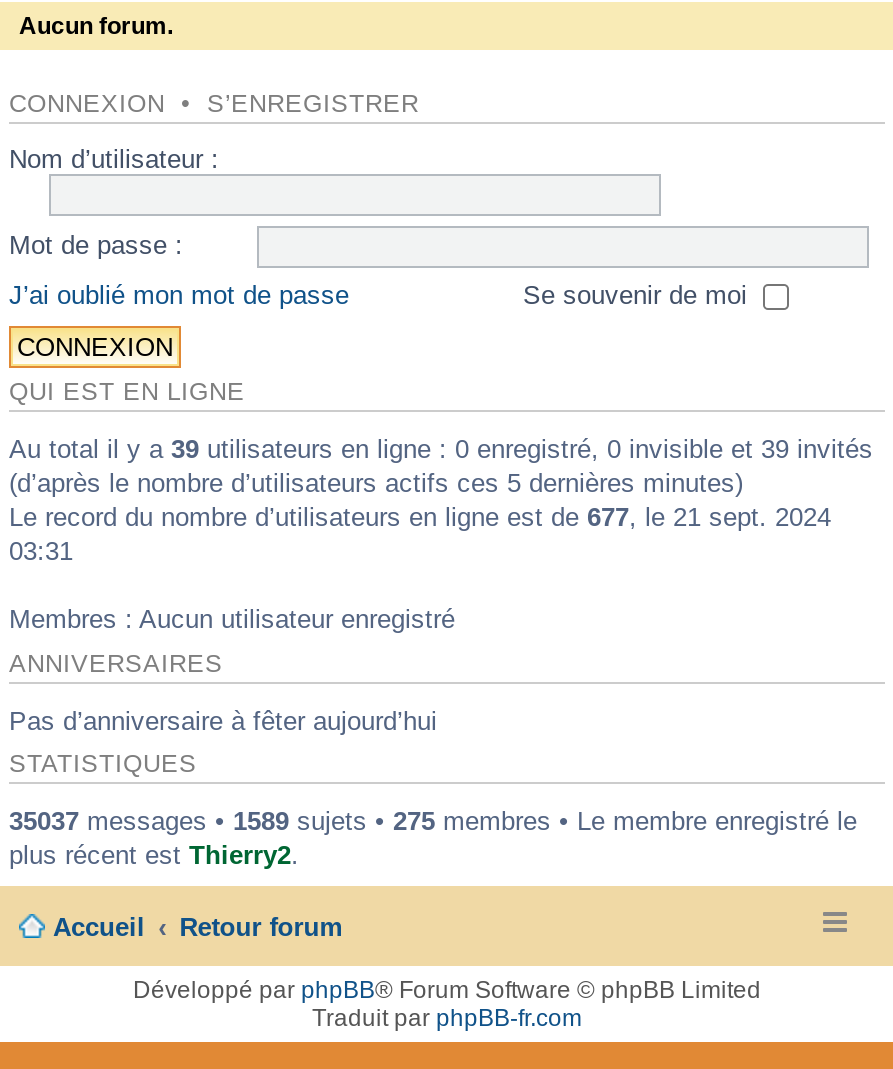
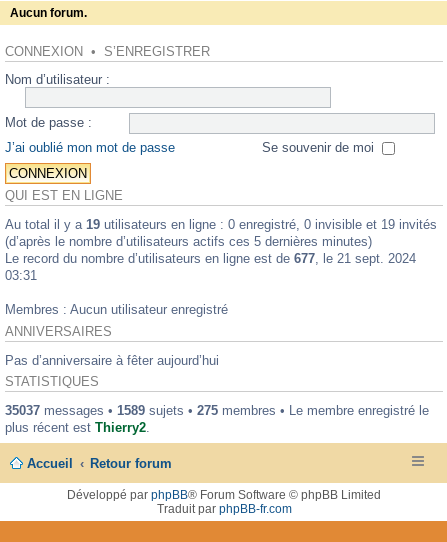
[9,434,873,464] Au total il y a 39 utilisateurs en ligne : 0 enregistré, 0 invisible et 39 invités -> [5,217,437,232] Au total il y a 19 utilisateurs en ligne : 0 enregistré, 0 invisible et 19 invités

